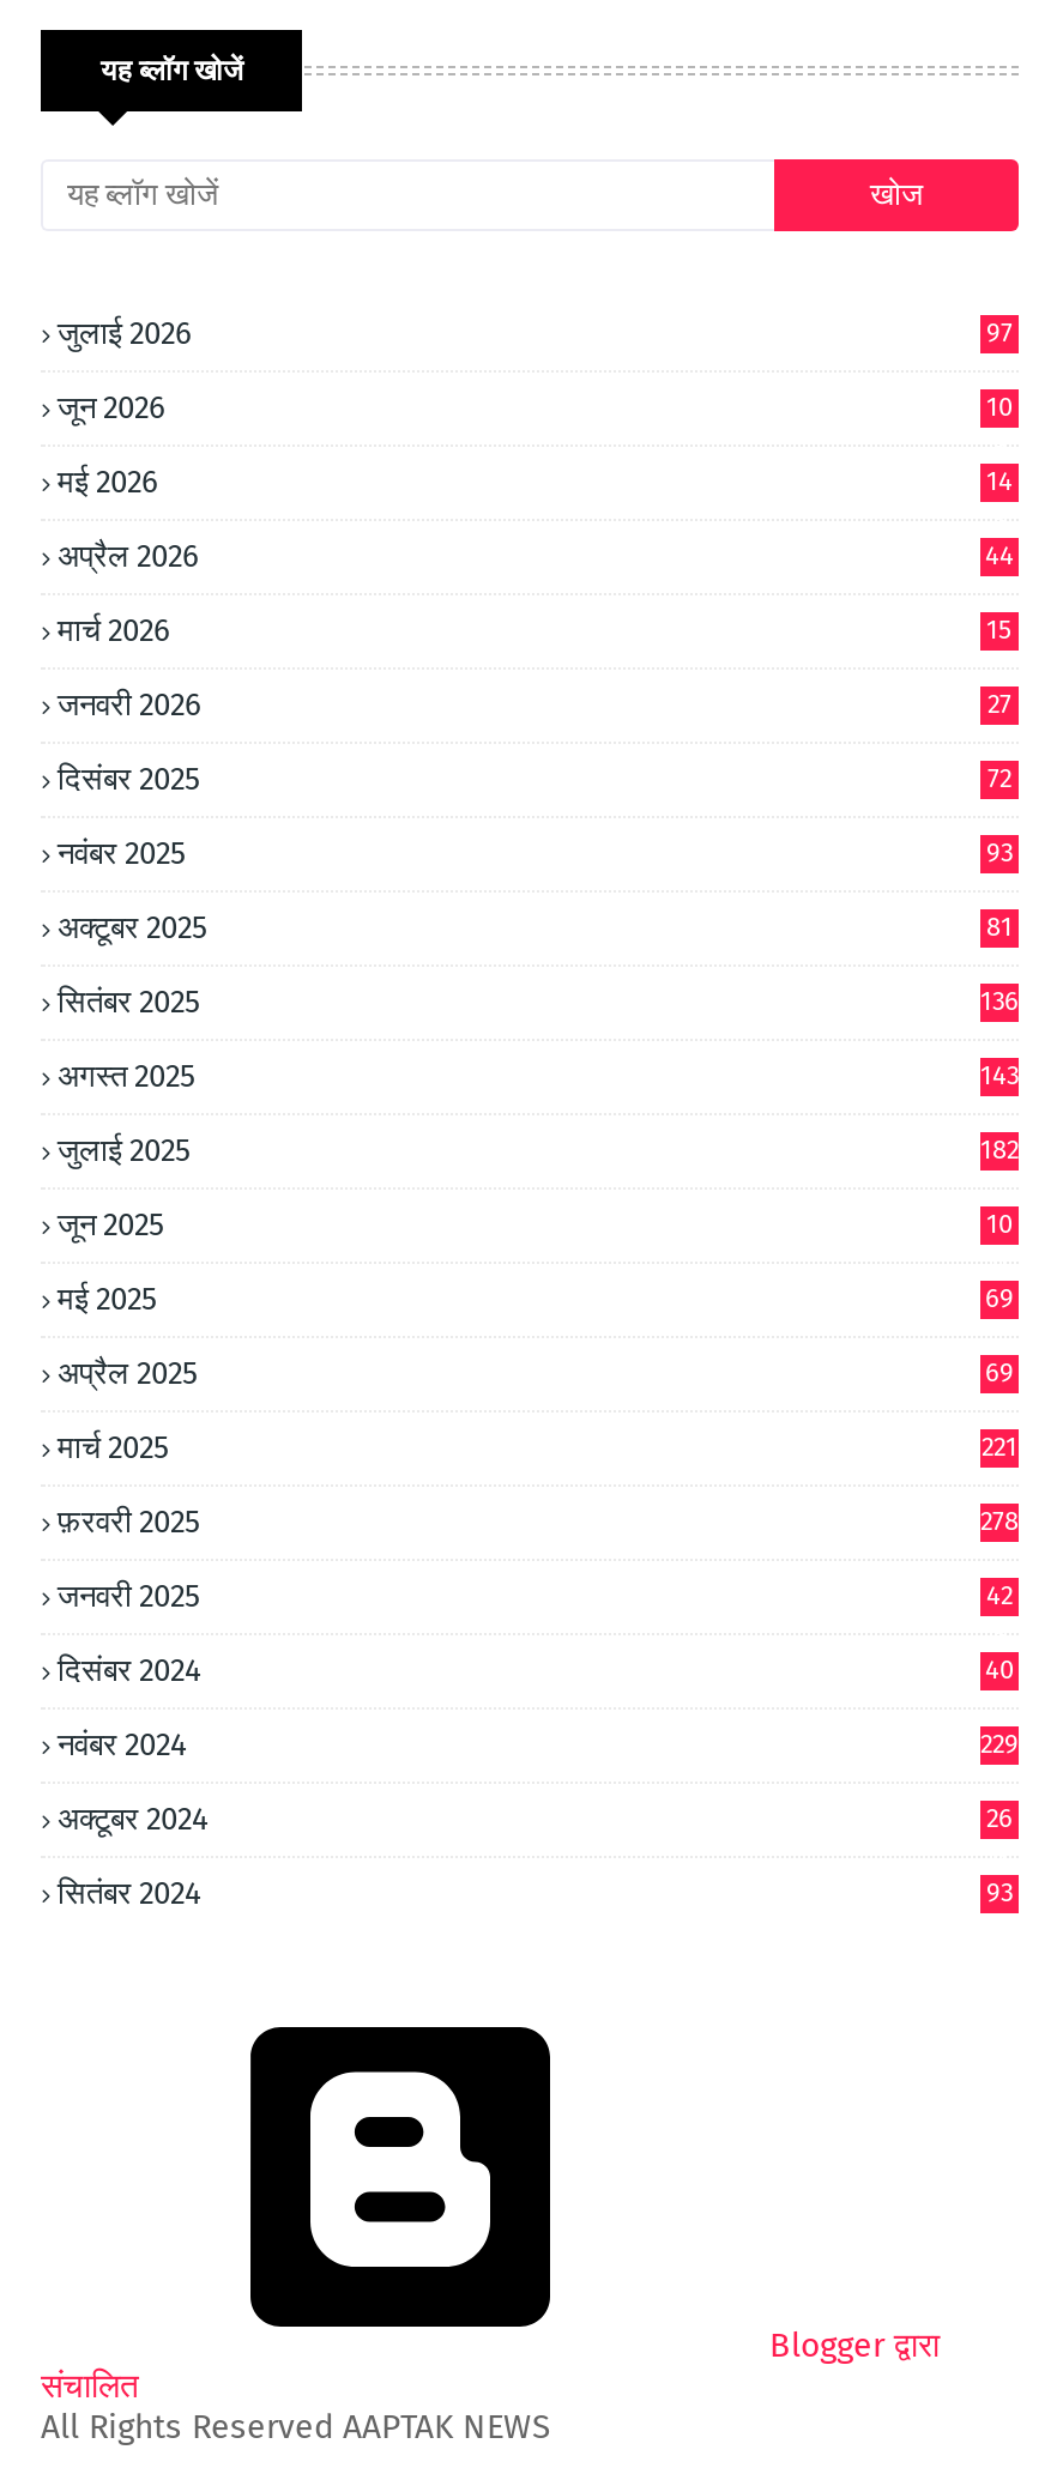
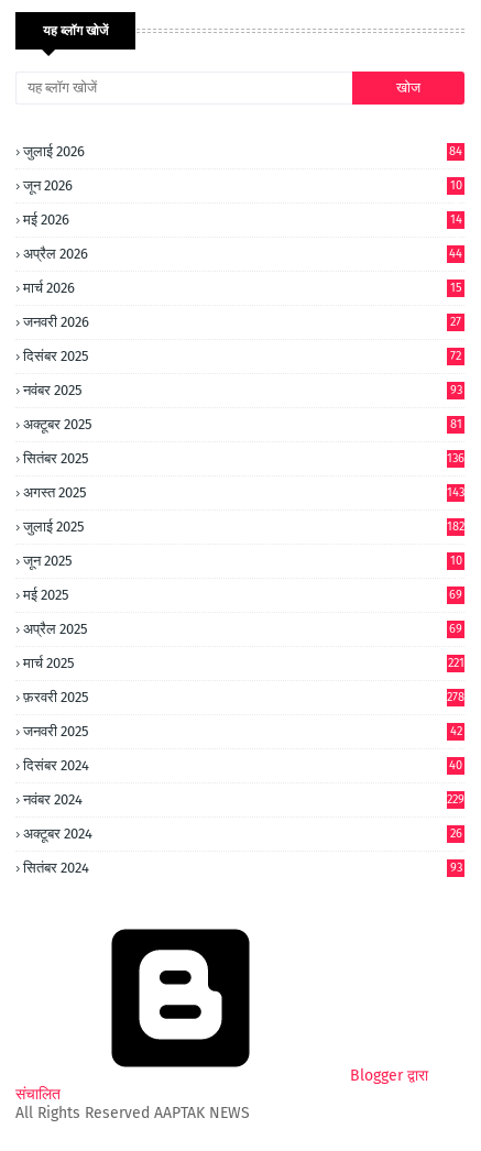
[986,317,1013,348] 97 -> [449,144,462,158] 84

